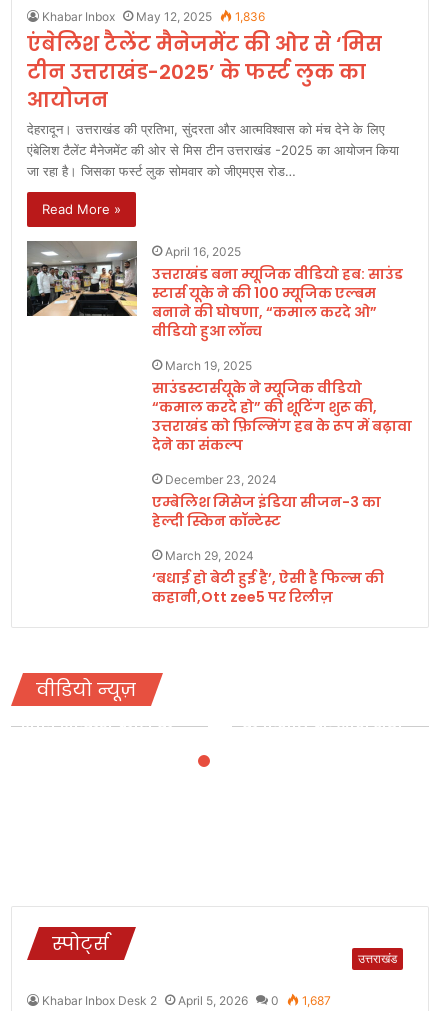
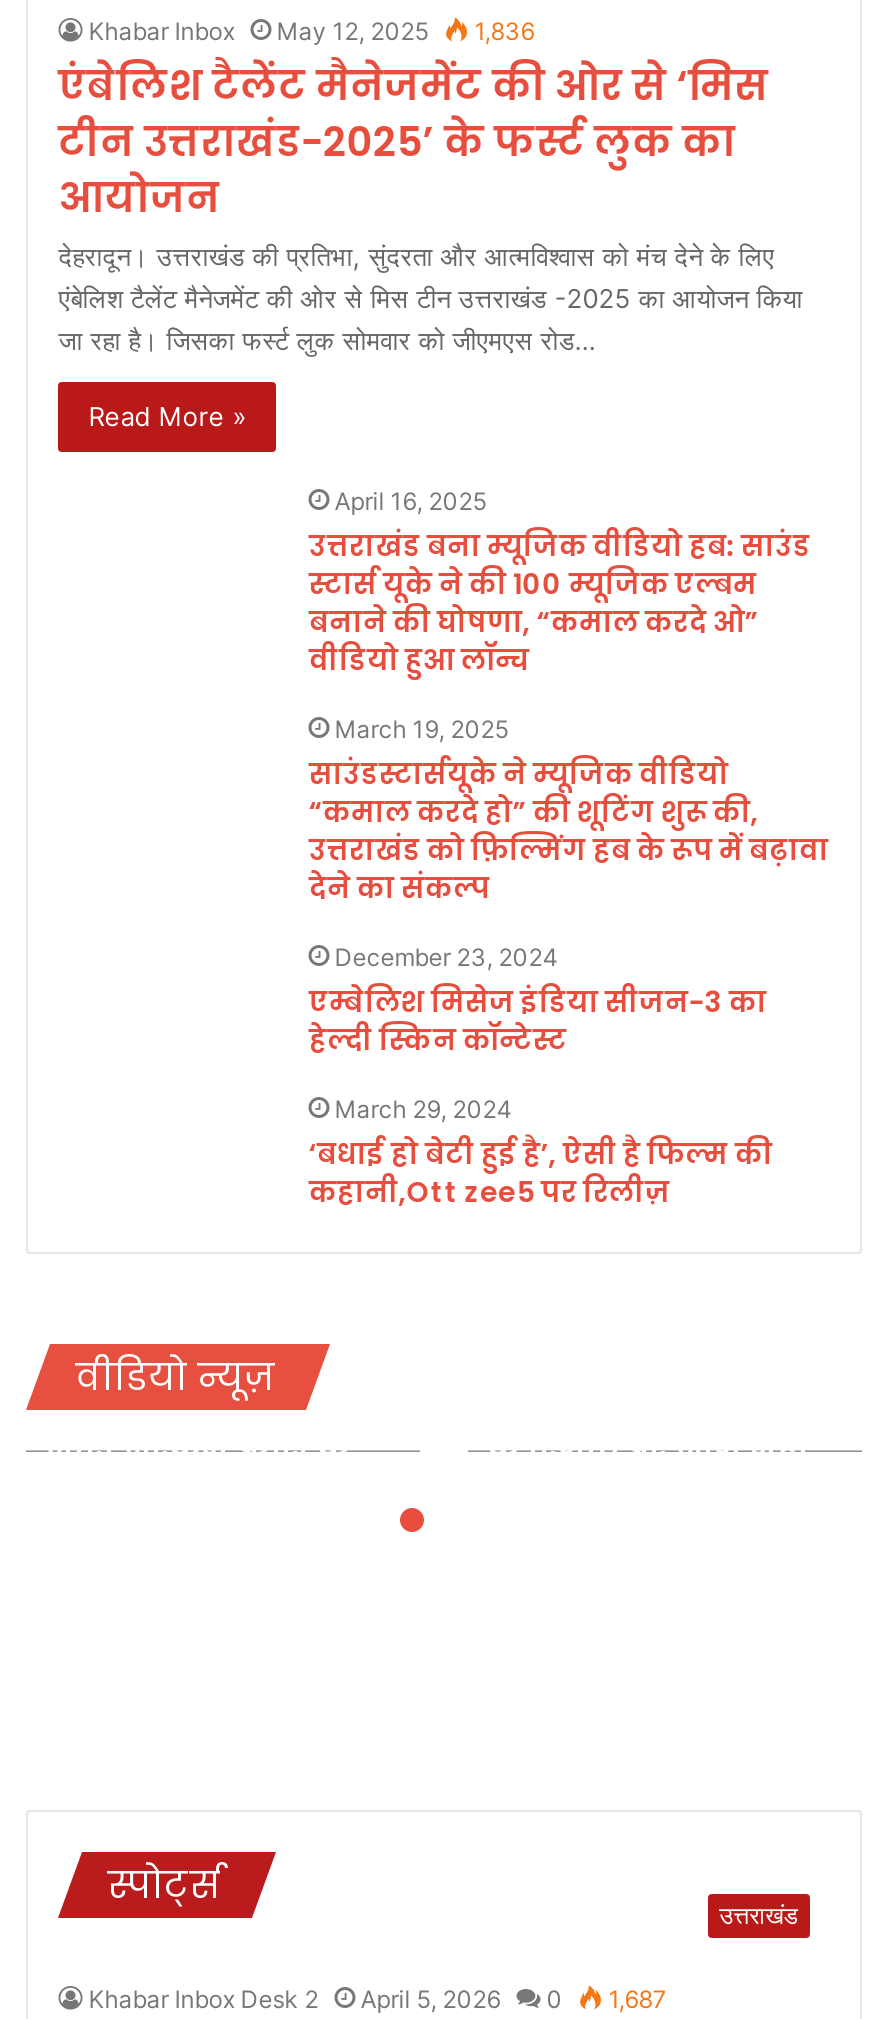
[26,240,138,317] [image] -> none

